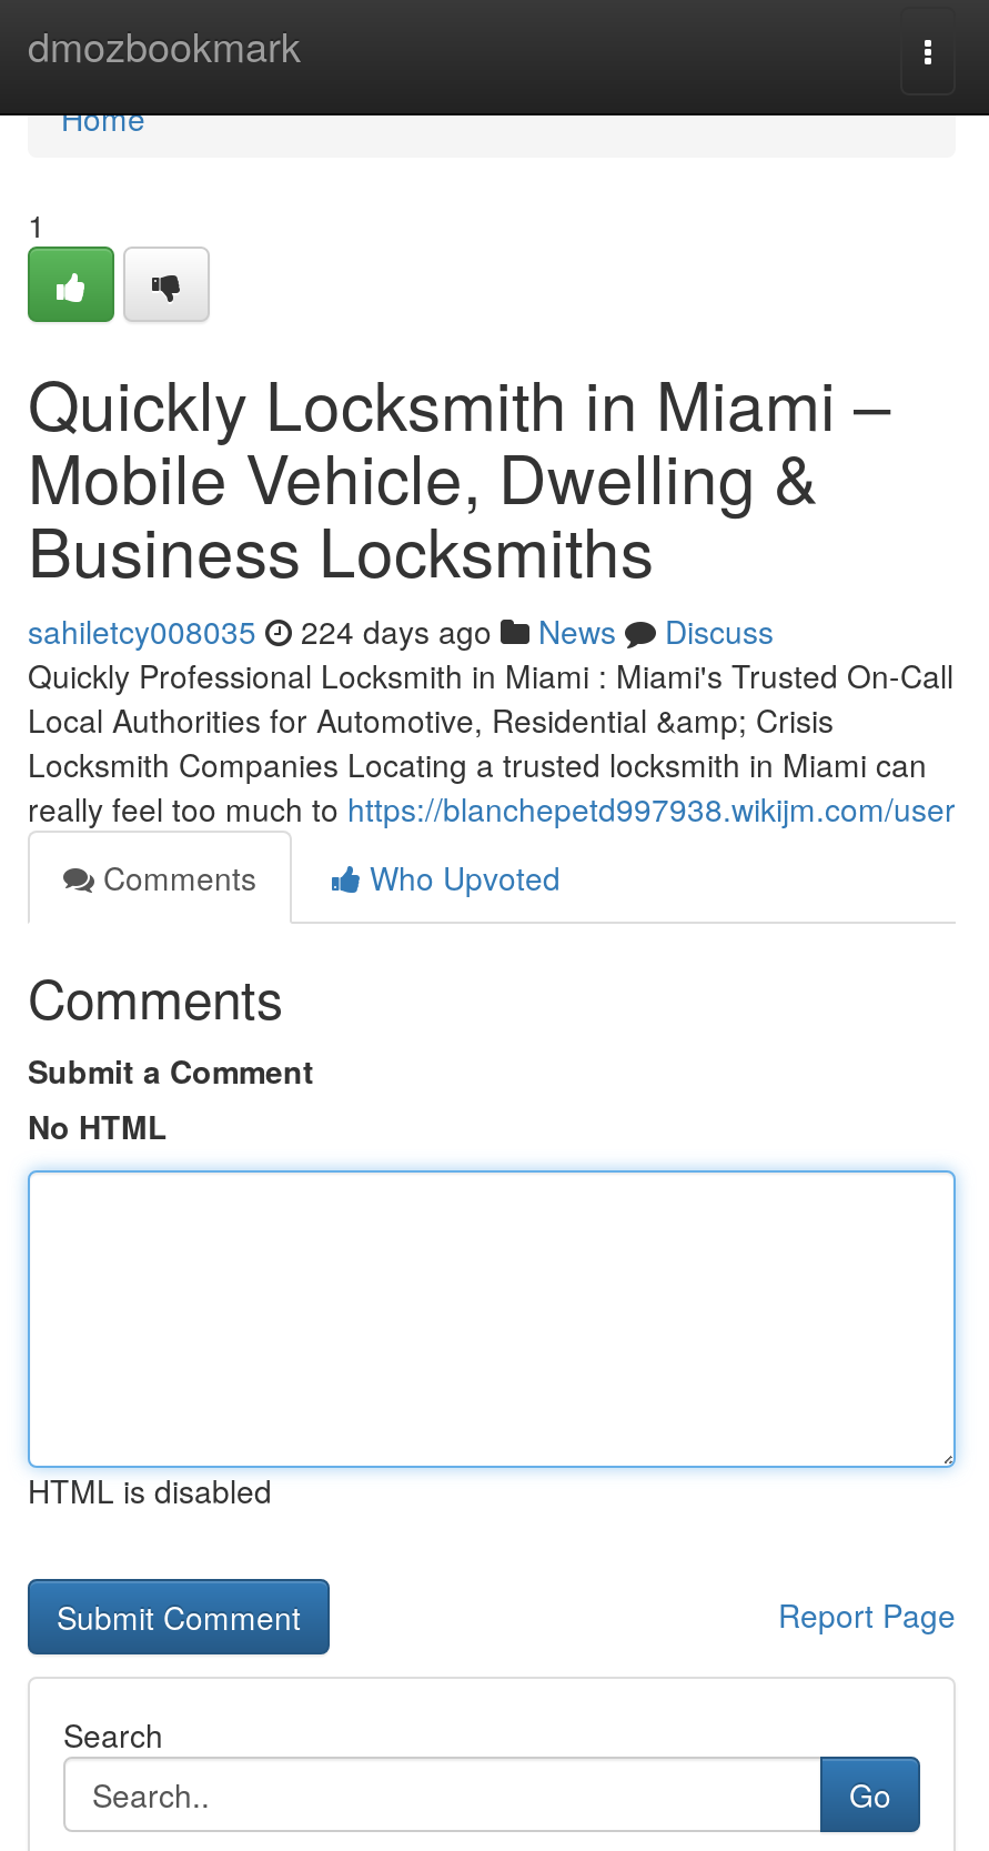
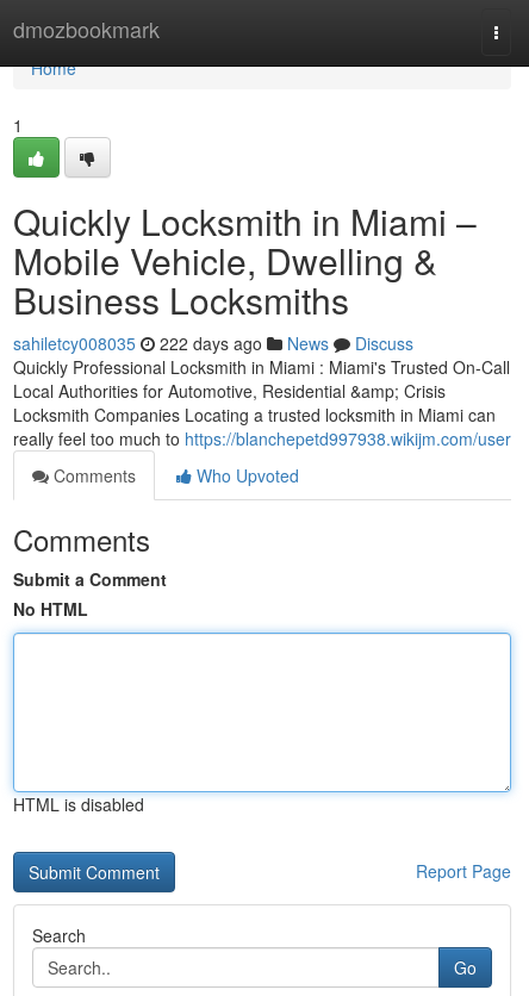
[28,608,774,653] sahiletcy008035 224 days ago News Discuss -> [13,331,413,355] sahiletcy008035 222 days ago News Discuss

